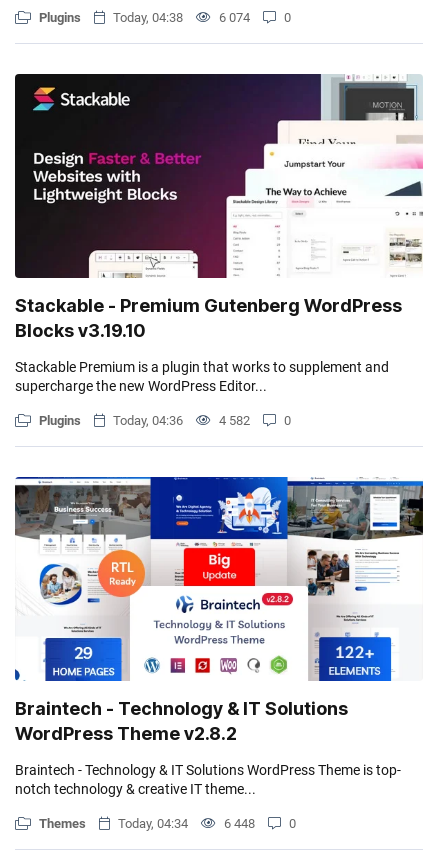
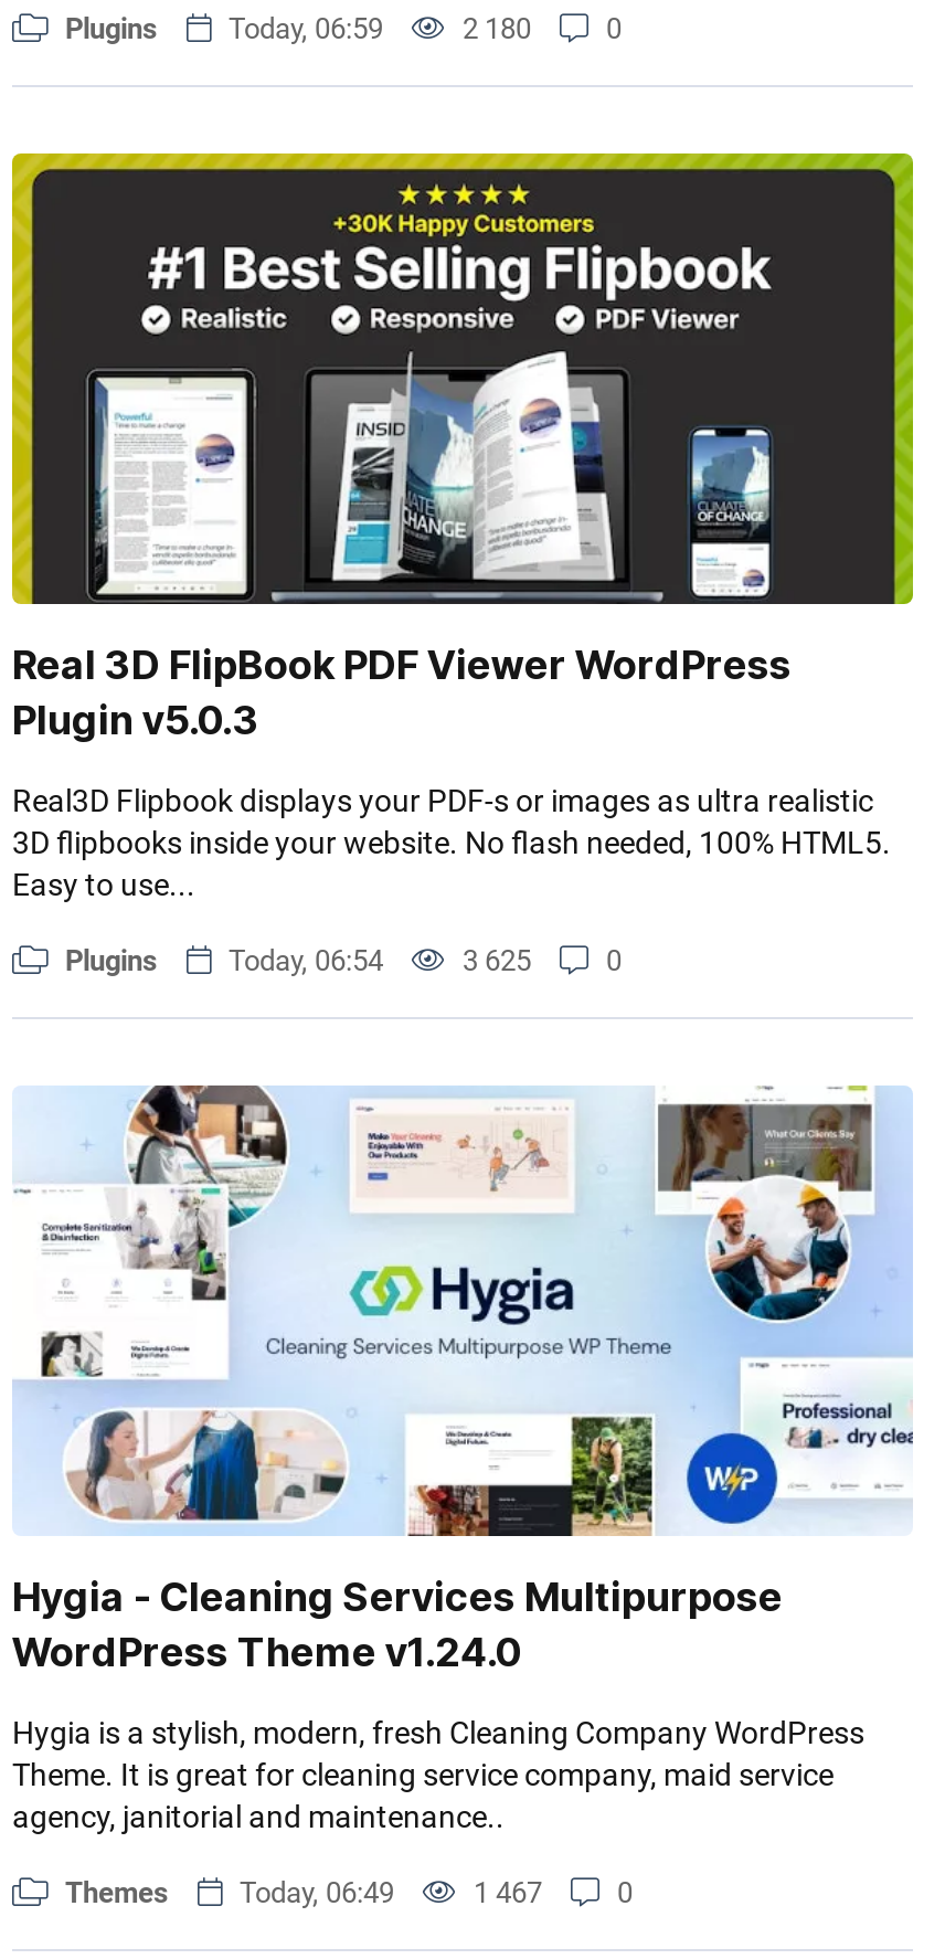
[113,10,183,25] Today, 04:38 -> [229,12,383,45] Today, 06:59
[219,10,250,25] 6 074 -> [463,12,531,45] 2 180
[14,73,424,341] [image] | Stackable - Premium Gutenberg WordPress | Blocks v3.19.10 -> [10,151,915,743] [image] | Real 3D FlipBook PDF Viewer WordPress | Plugin v5.0.3
[15,359,389,394] Stackable Premium is a plugin that works to supplement and | supercharge the new WordPress Editor... -> [12,783,891,902] Real3D Flipbook displays your PDF-s or images as ultra realistic | 3D flipbooks inside your website. No flash needed, 100% HTML5. | Easy to use...
[113,413,183,428] Today, 04:36 -> [229,944,383,977] Today, 06:54
[219,413,250,428] 4 582 -> [463,944,531,977] 3 625
[14,476,424,744] [image] | Braintech - Technology & IT Solutions | WordPress Theme v2.8.2 -> [12,1083,915,1675] [image] | Hygia - Cleaning Services Multipurpose | WordPress Theme v1.24.0
[15,762,401,797] Braintech - Technology & IT Solutions WordPress Theme is top- | notch technology & creative IT theme... -> [12,1715,864,1834] Hygia is a stylish, modern, fresh Cleaning Company WordPress | Theme. It is great for cleaning service company, maid service | agency, janitorial and maintenance..
[118,816,188,831] Today, 04:34 -> [240,1876,394,1909] Today, 06:49
[224,816,255,831] 6 448 -> [474,1876,542,1909] 1 467

